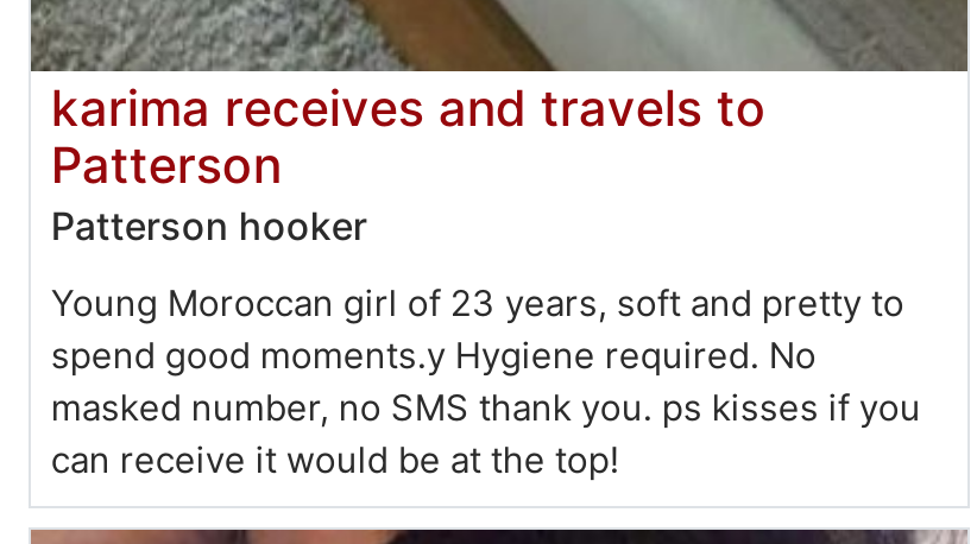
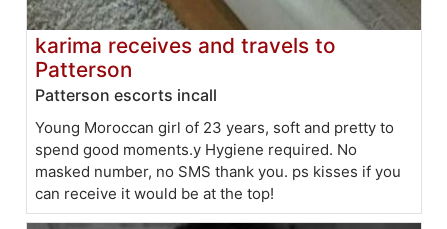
[51,202,367,249] Patterson hooker -> [35,85,217,105] Patterson escorts incall

